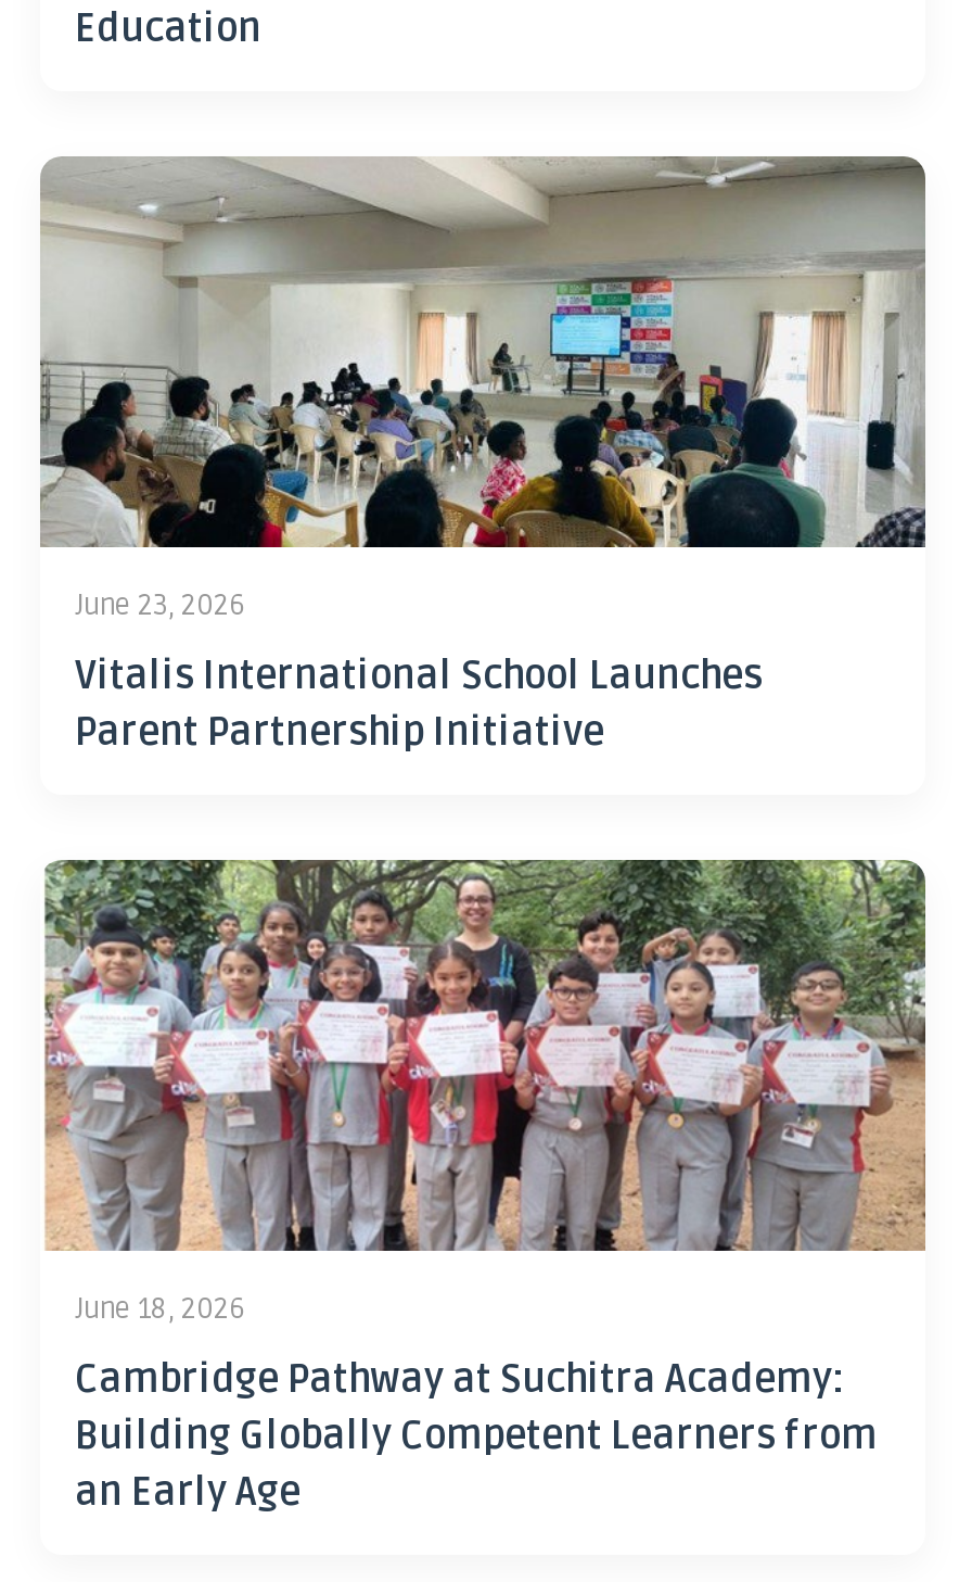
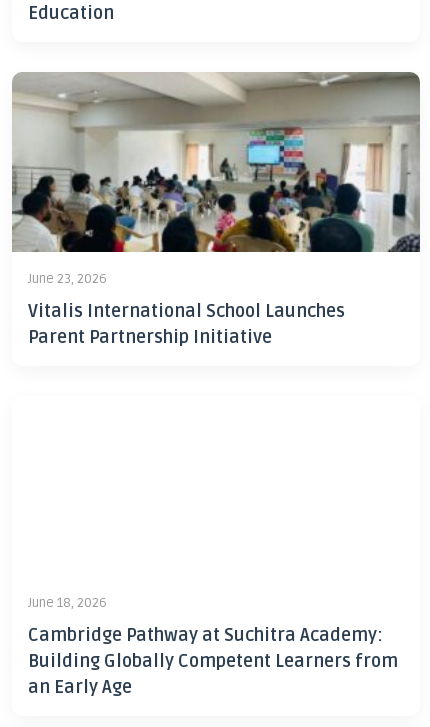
[42,858,928,1253] [image] -> none

